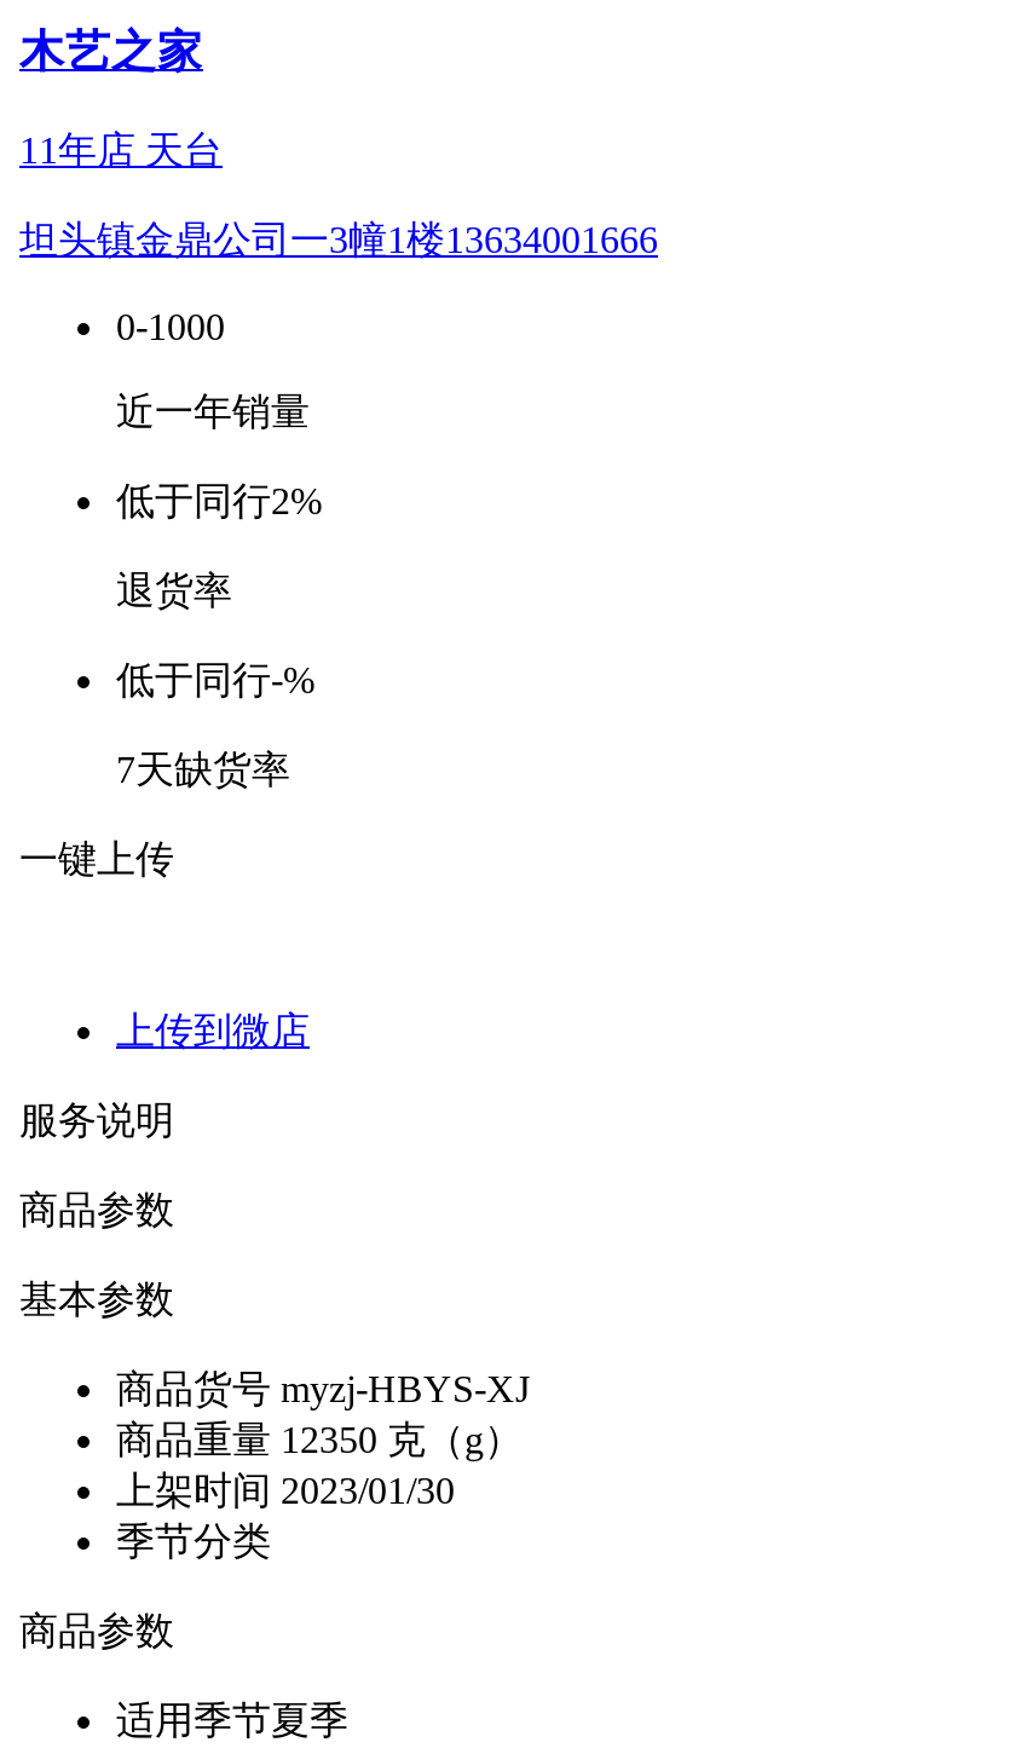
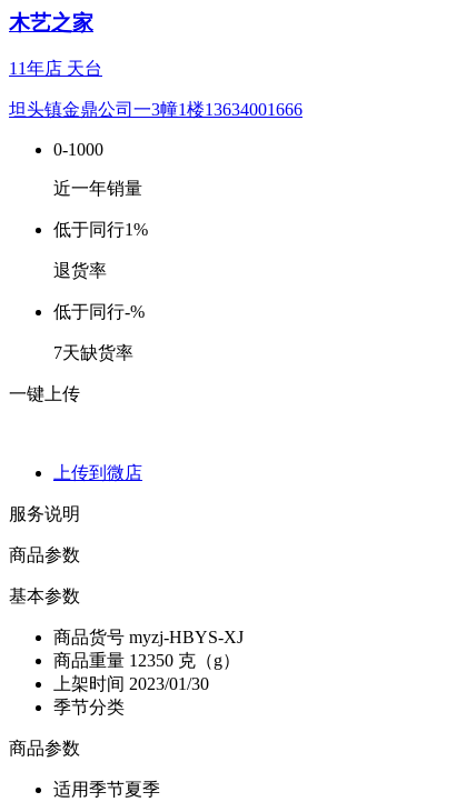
[116,481,322,522] 低于同行2% -> [53,220,148,239] 低于同行1%

